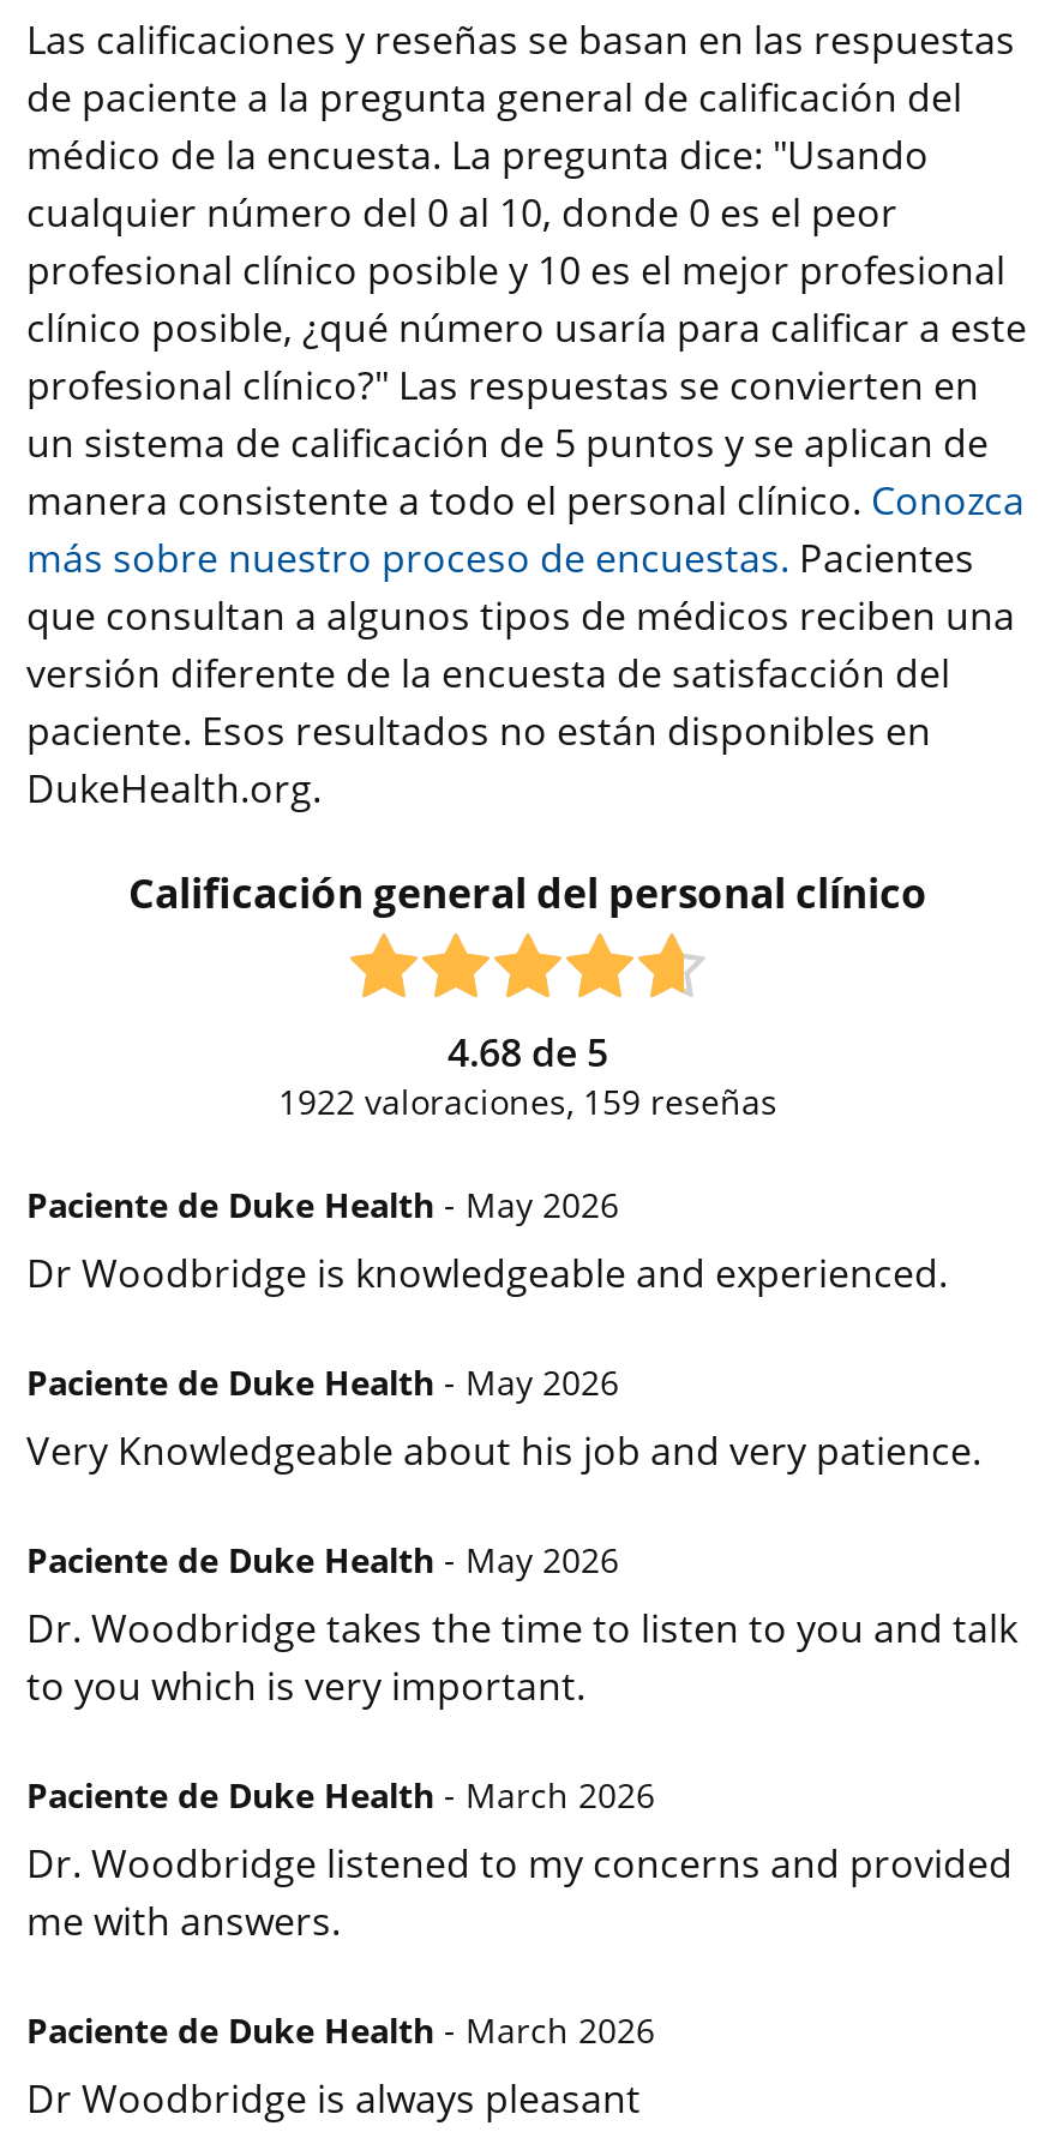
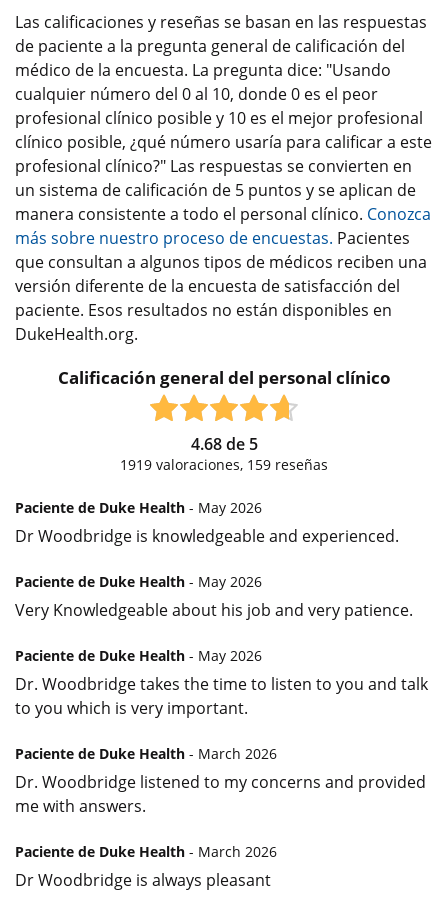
[278,1079,777,1125] 1922 valoraciones, 159 reseñas -> [120,455,328,474] 1919 valoraciones, 159 reseñas

